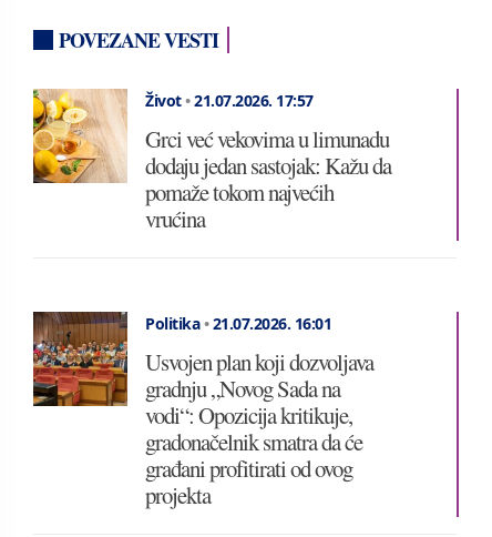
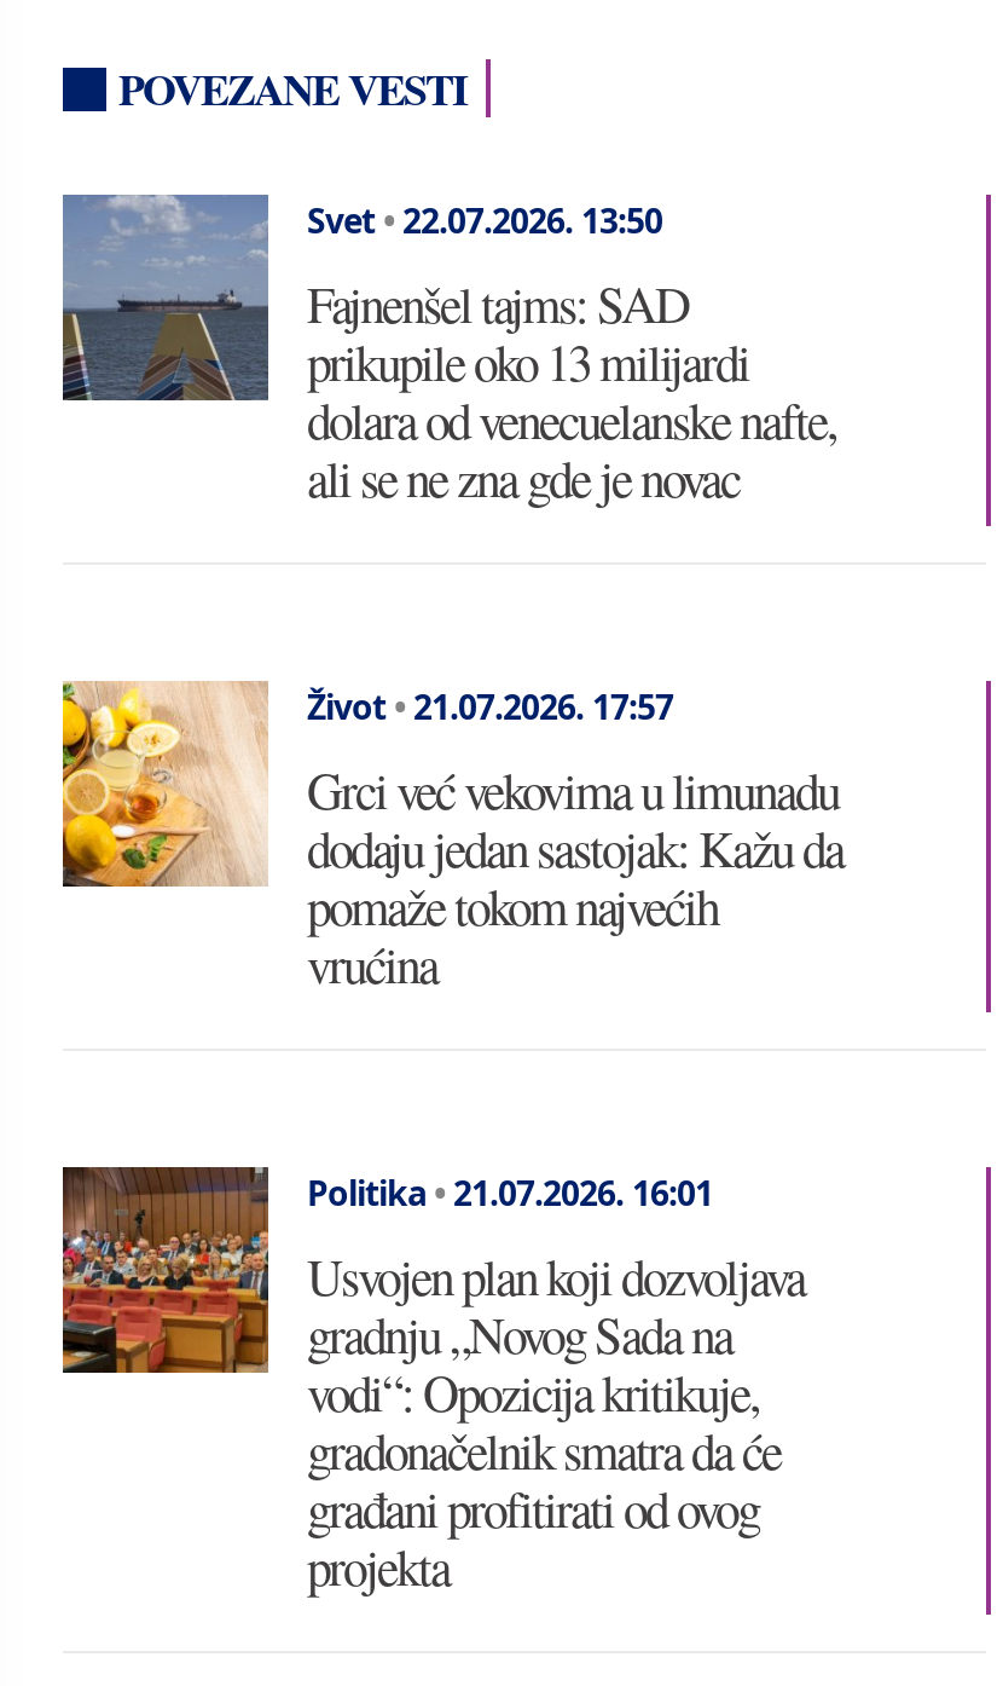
none -> [60,192,836,512] [image] | Svet • 22.07.2026. 13:50 | Fajnenšel tajms: SAD | prikupile oko 13 milijardi | dolara od venecuelanske nafte, | ali se ne zna gde je novac

